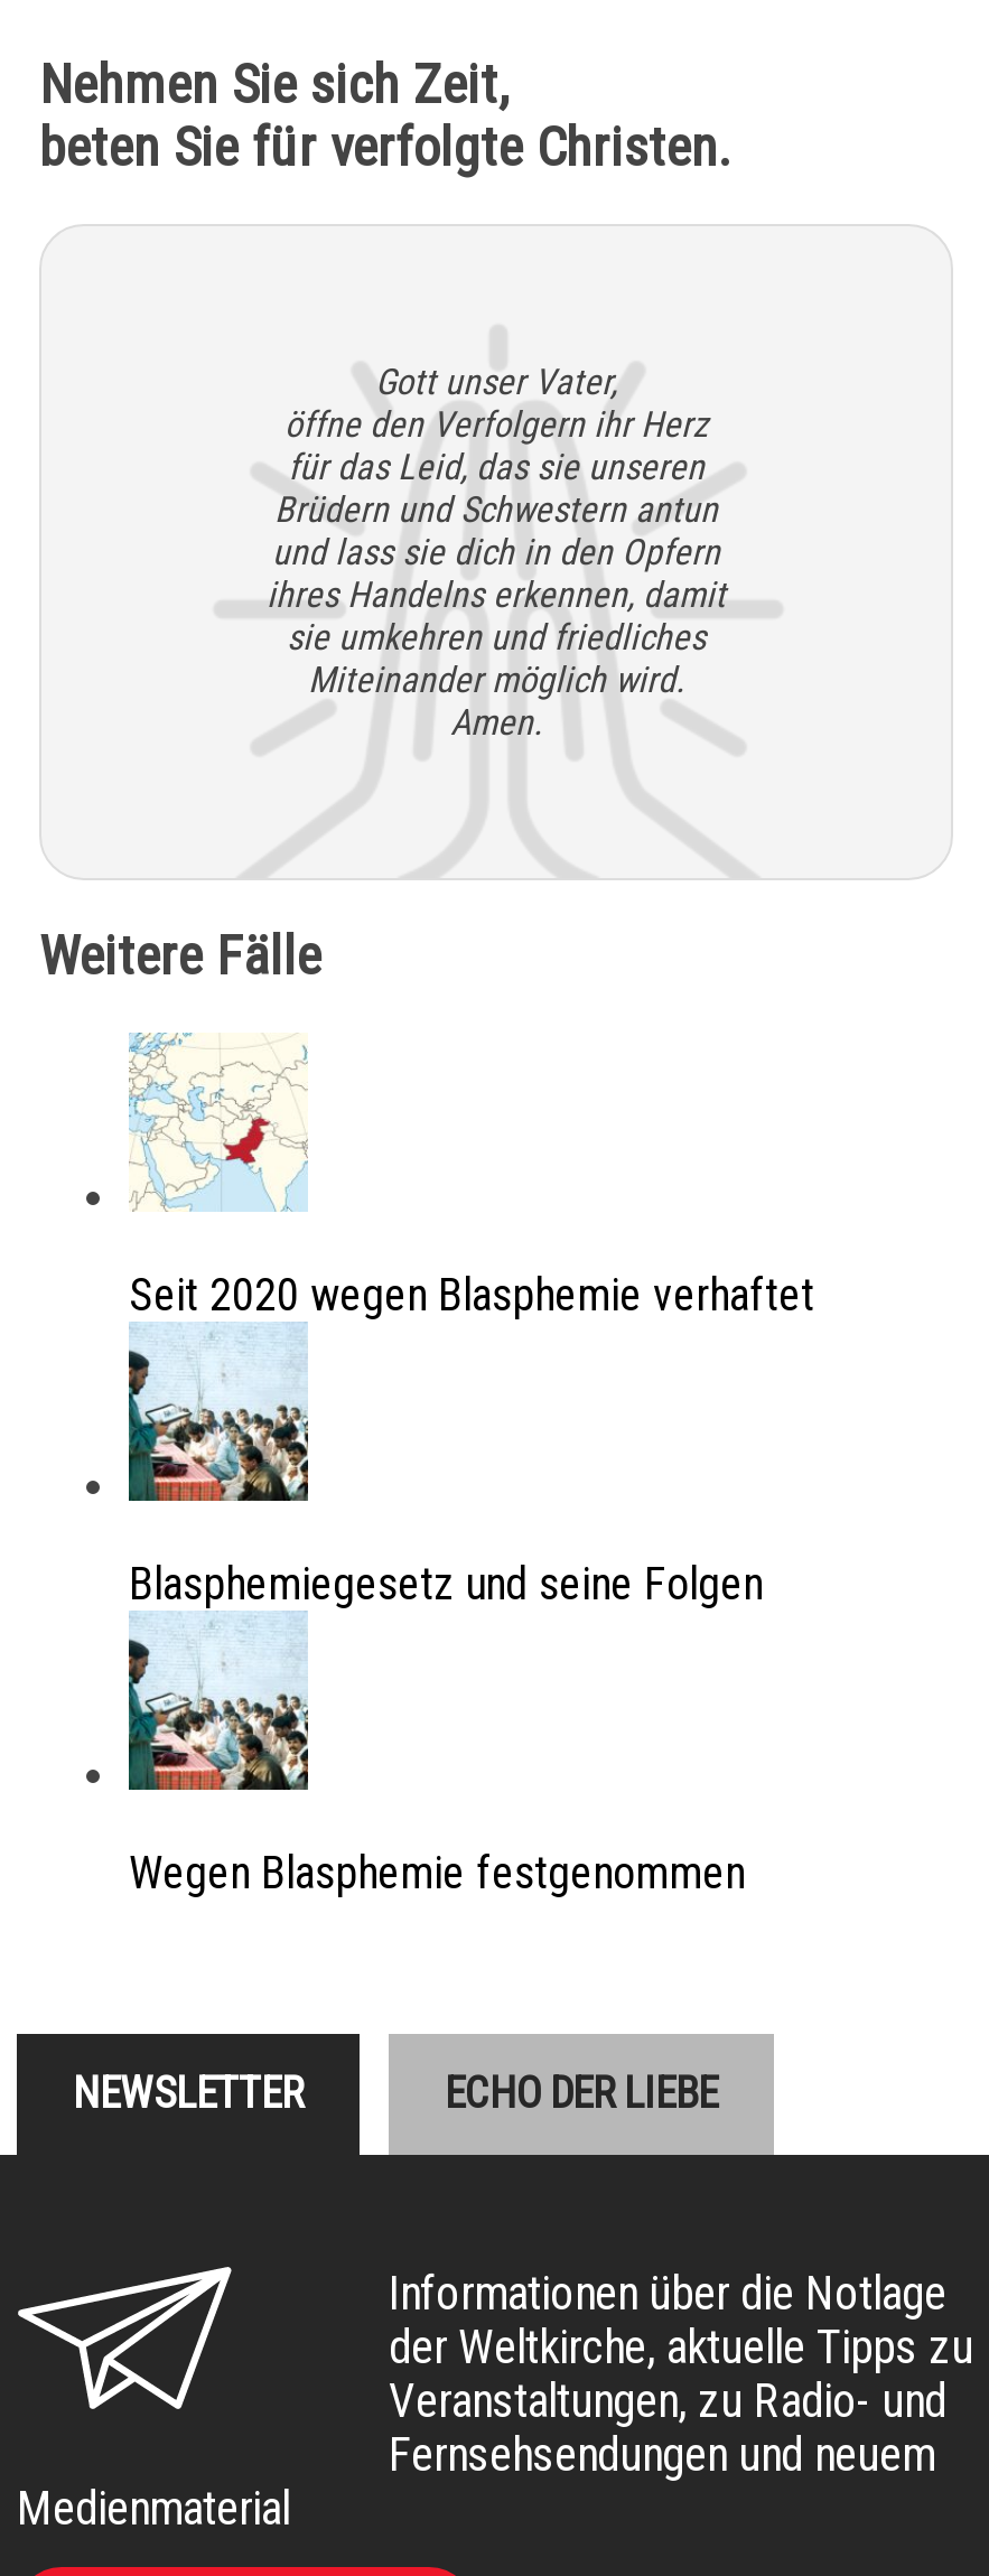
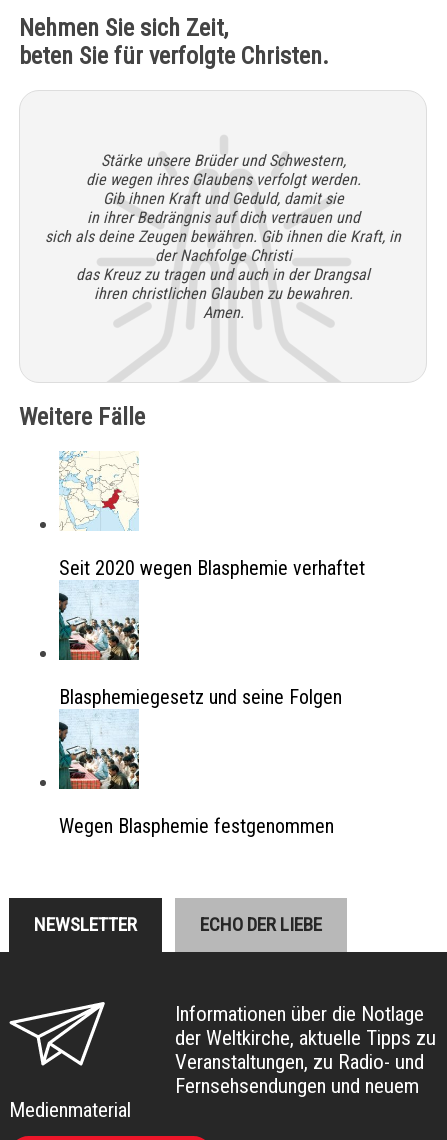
[267,360,726,701] Gott unser Vater, | öffne den Verfolgern ihr Herz | für das Leid, das sie unseren | Brüdern und Schwestern antun | und lass sie dich in den Opfern | ihres Handelns erkennen, damit | sie umkehren und friedliches | Miteinander möglich wird. -> [45,151,401,303] Stärke unsere Brüder und Schwestern, | die wegen ihres Glaubens verfolgt werden. | Gib ihnen Kraft und Geduld, damit sie | in ihrer Bedrängnis auf dich vertrauen und | sich als deine Zeugen bewähren. Gib ihnen die Kraft, in | der Nachfolge Christi | das Kreuz zu tragen und auch in der Drangsal | ihren christlichen Glauben zu bewahren.

